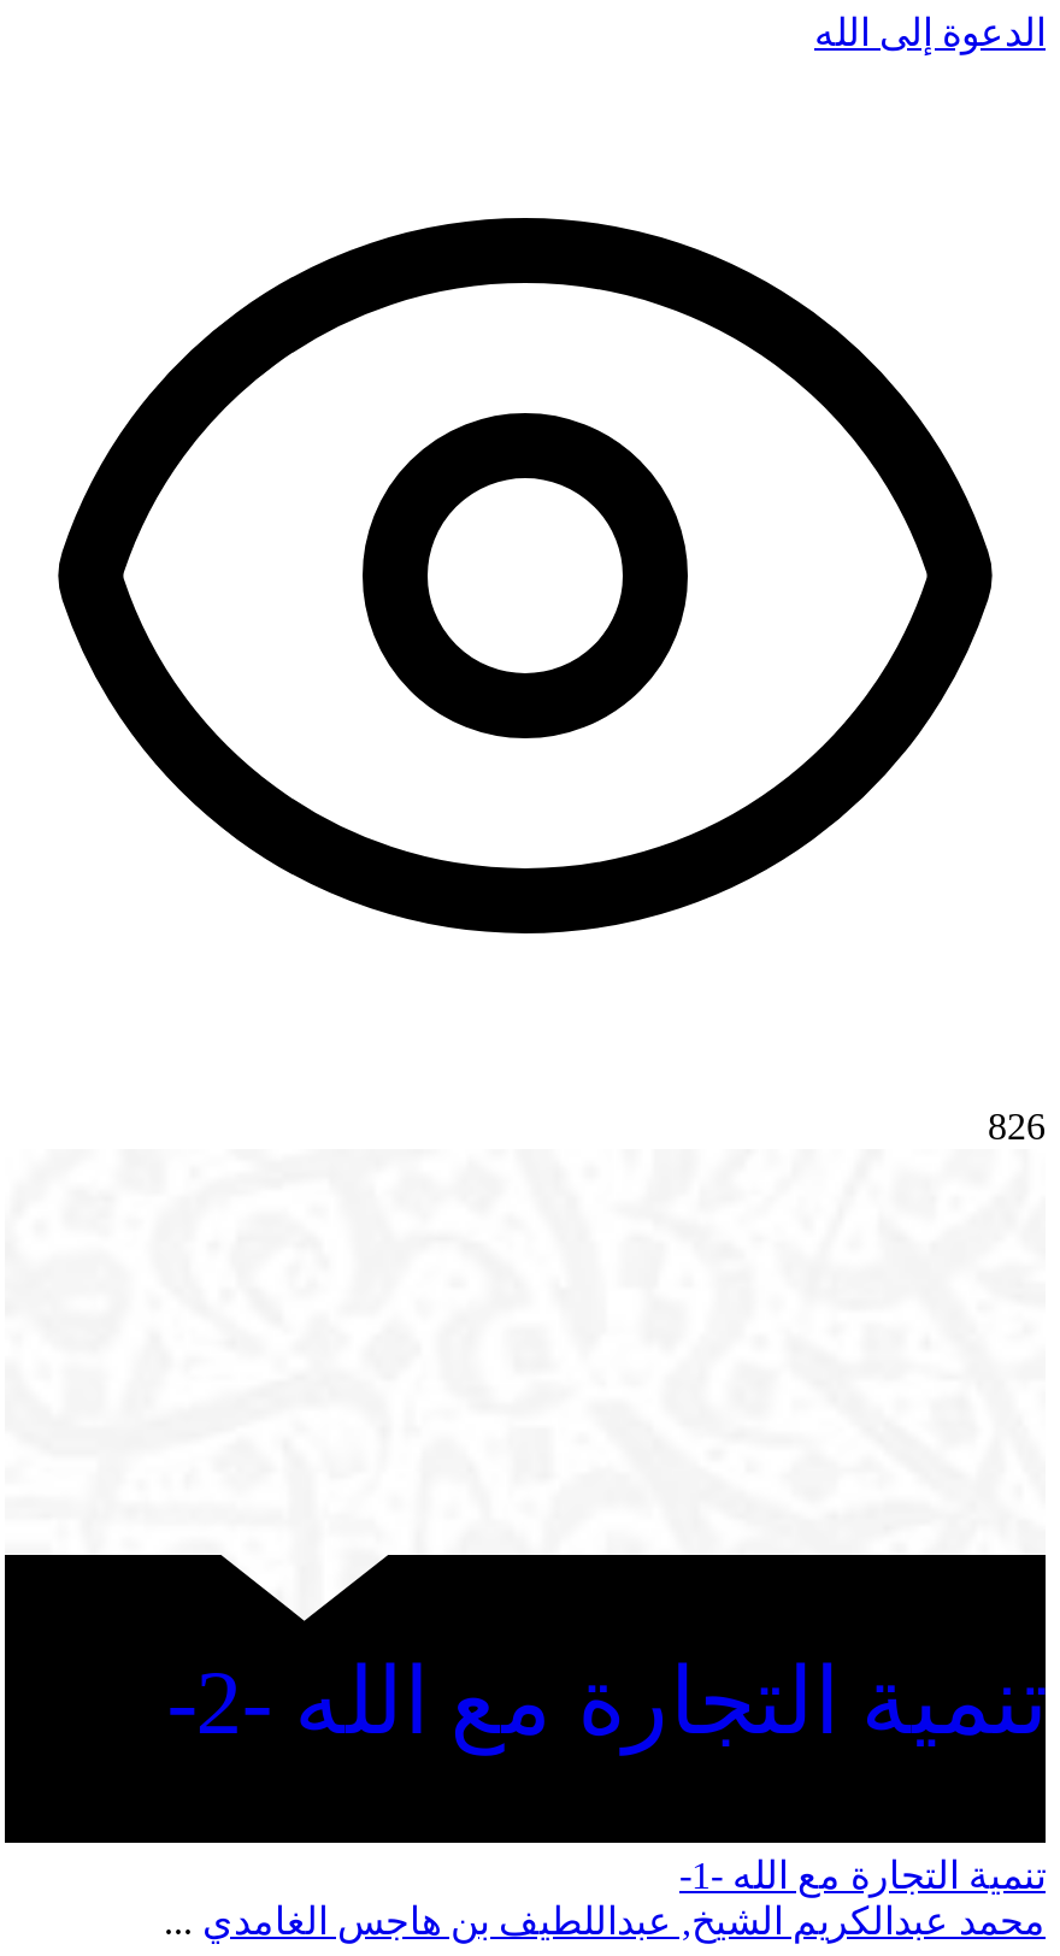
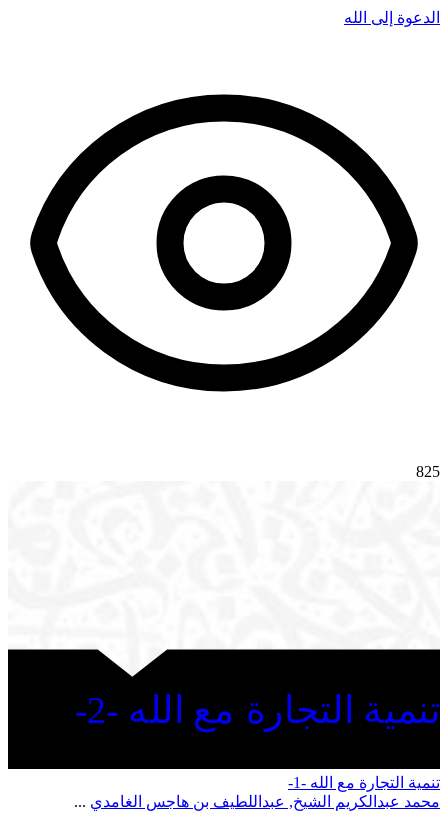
[988,1106,1046,1147] 826 -> [416,463,440,480] 825

